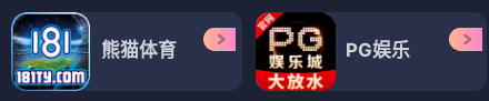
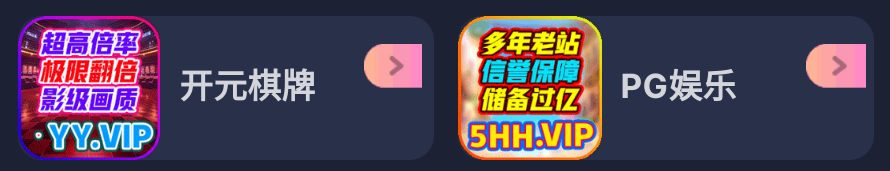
[10,11,176,92] [image] | 熊猫体育 -> [16,15,316,161] [image] | 开元棋牌
[255,11,337,91] [image] -> [456,13,604,161] [image]

